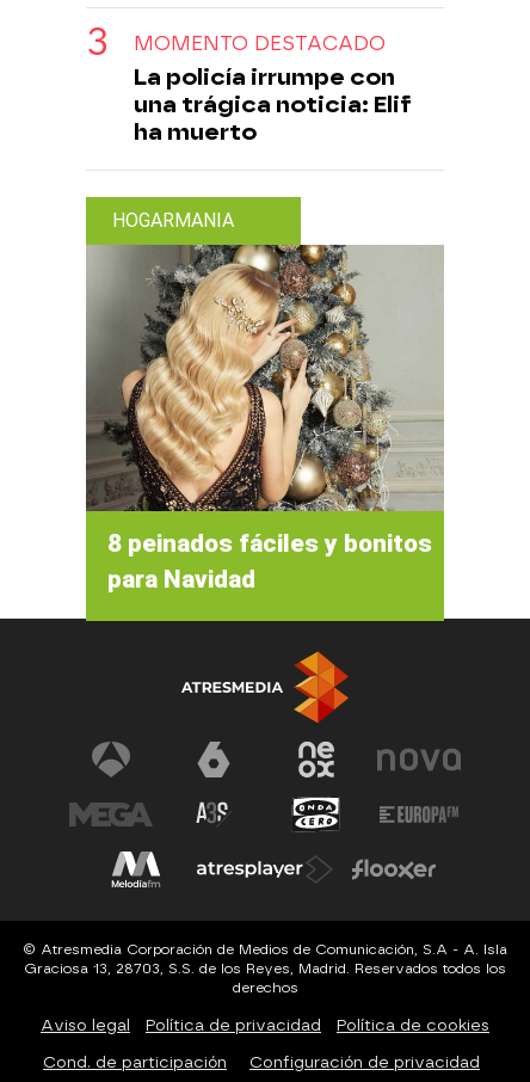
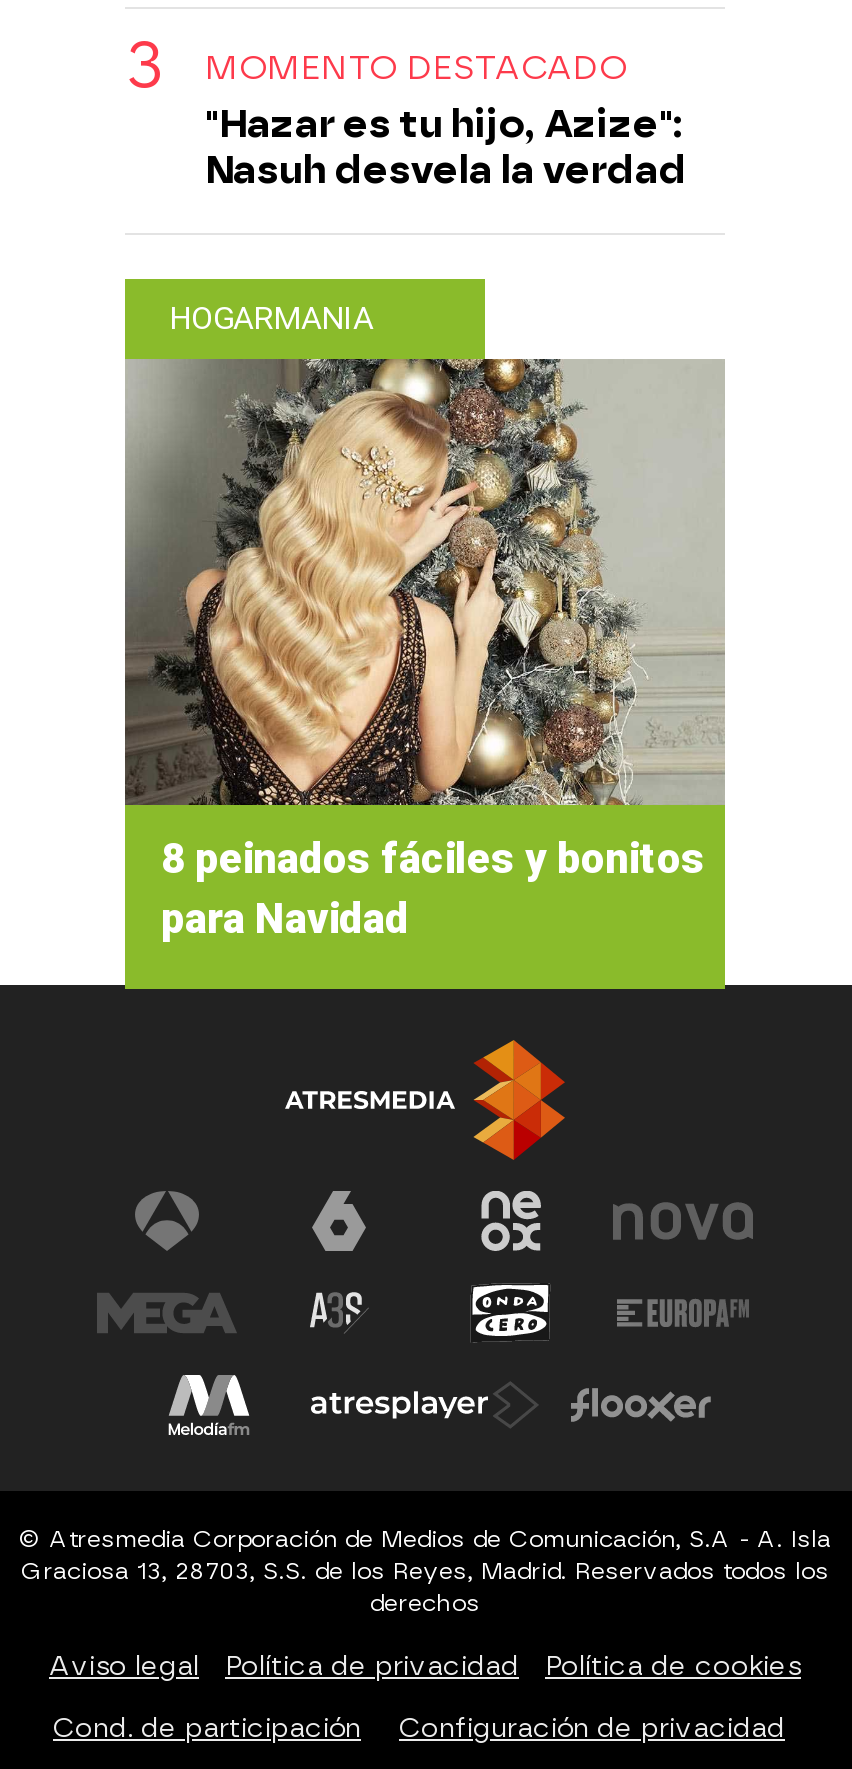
[134,63,412,146] La policía irrumpe con | una trágica noticia: Elif | ha muerto -> [205,101,687,193] "Hazar es tu hijo, Azize": | Nasuh desvela la verdad

